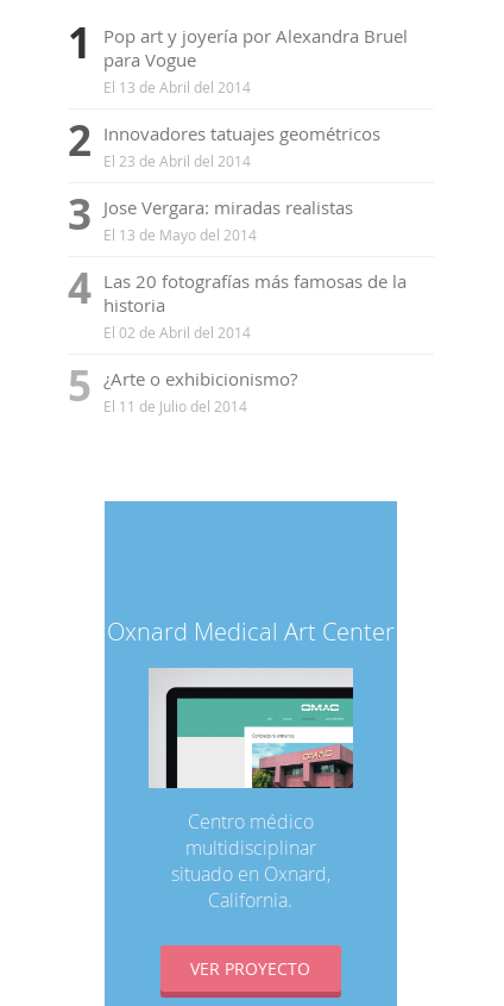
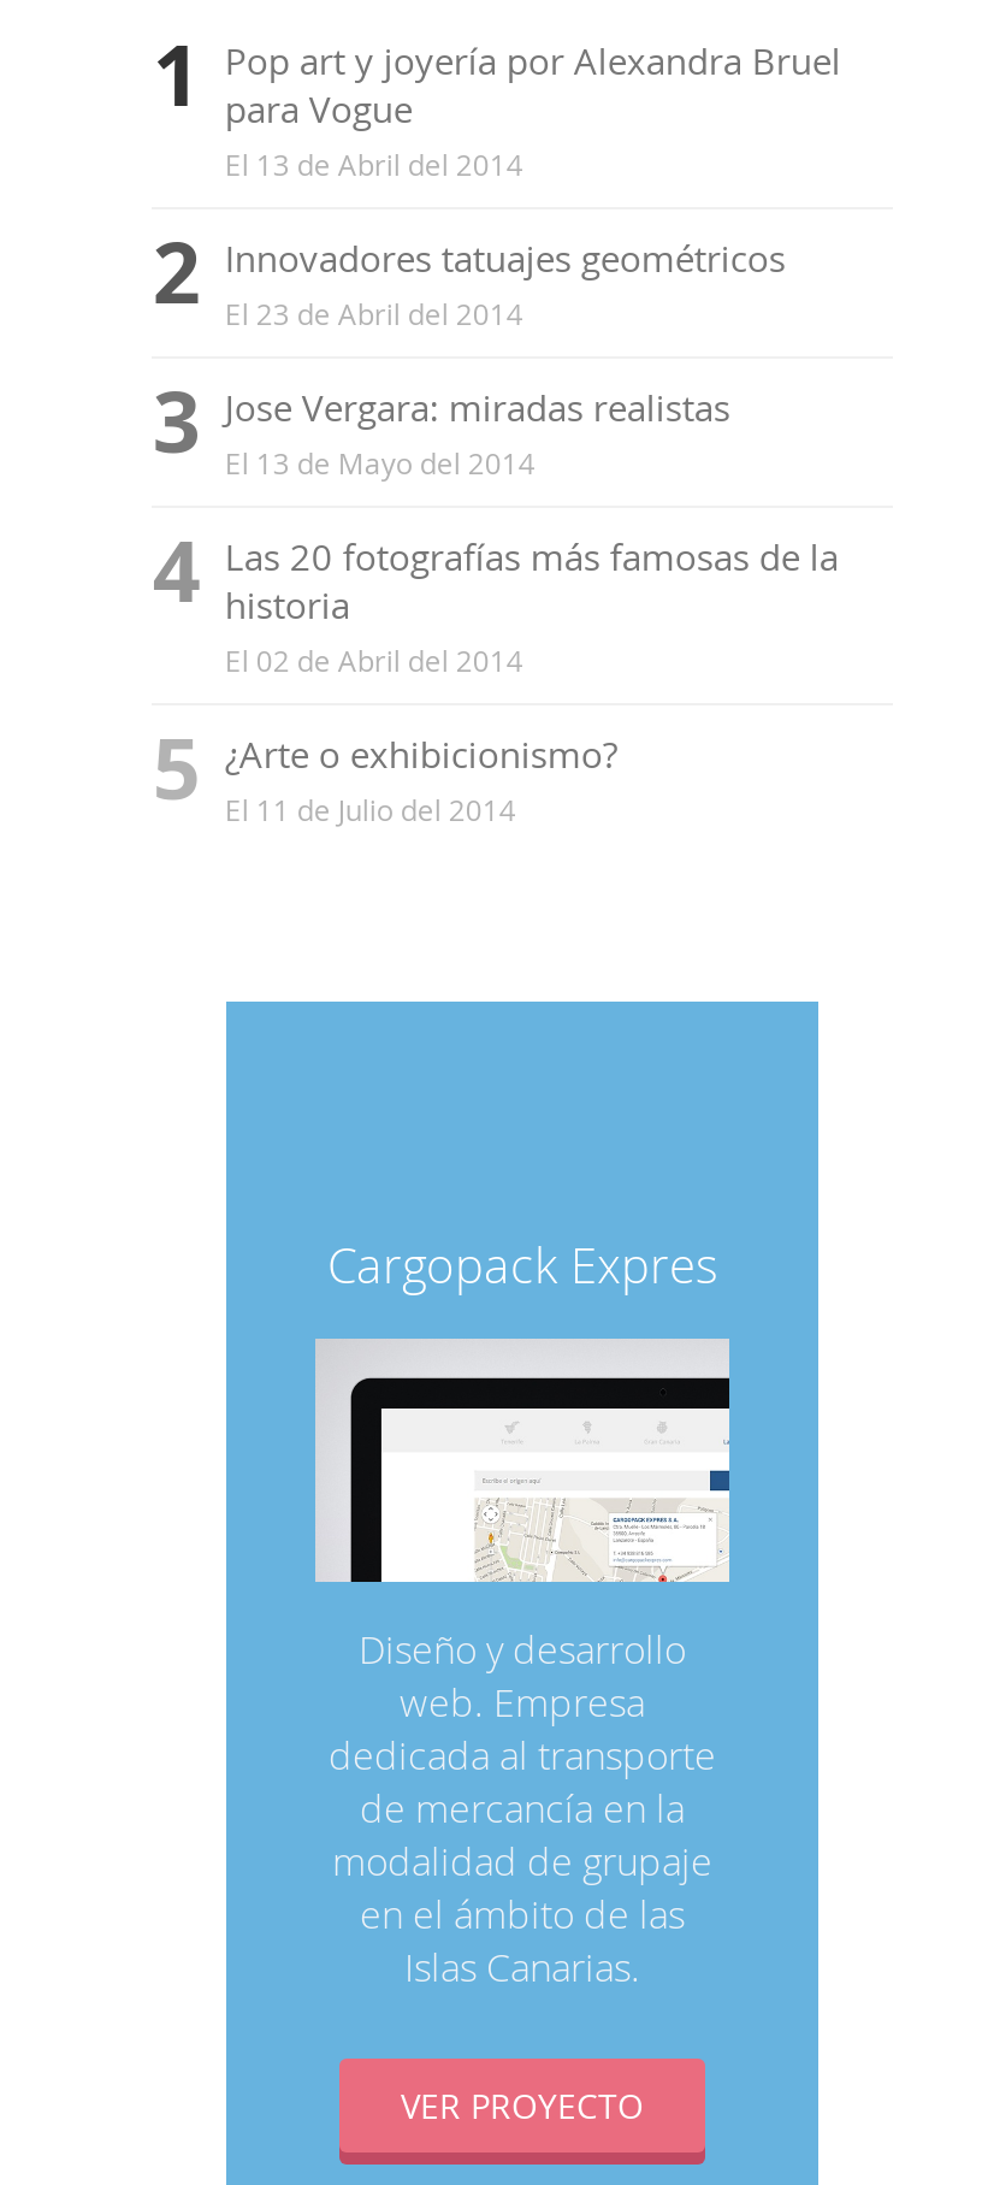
[107,616,395,648] Oxnard Medical Art Center -> [327,1233,717,1298] Cargopack Expres
[171,698,354,913] [image] | Centro médico | multidisciplinar | situado en Oxnard, | California. -> [329,1476,732,1994] [image] | Diseño y desarrollo | web. Empresa | dedicada al transporte | de mercancía en la | modalidad de grupaje | en el ámbito de las | Islas Canarias.

